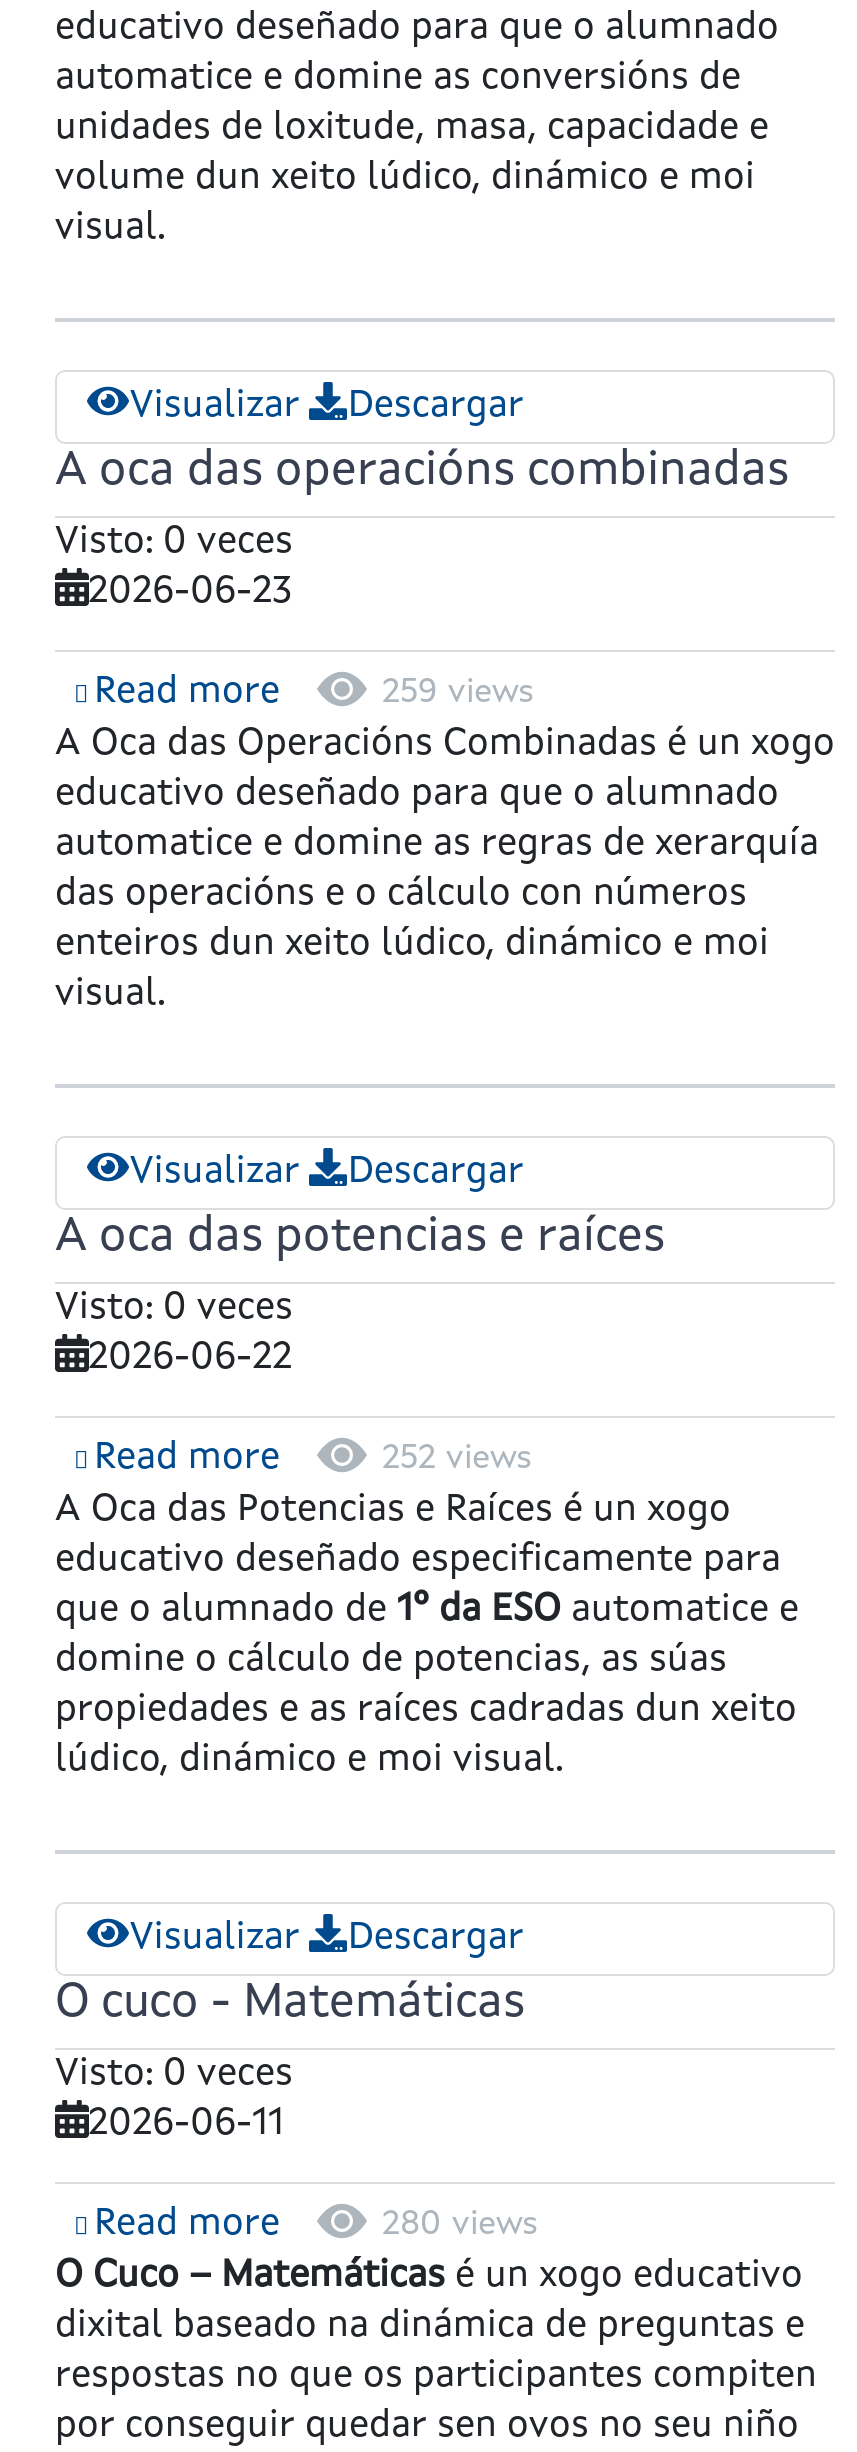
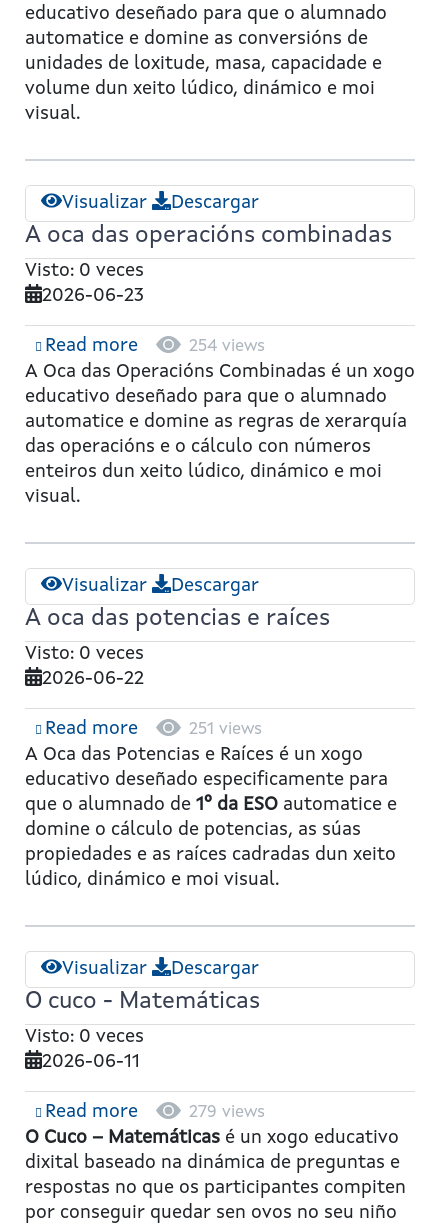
[382,676,534,710] 259 views -> [188,338,264,355] 254 views
[382,1442,532,1476] 252 views -> [188,721,261,738] 251 views
[382,2208,538,2242] 280 views -> [188,1104,264,1121] 279 views

